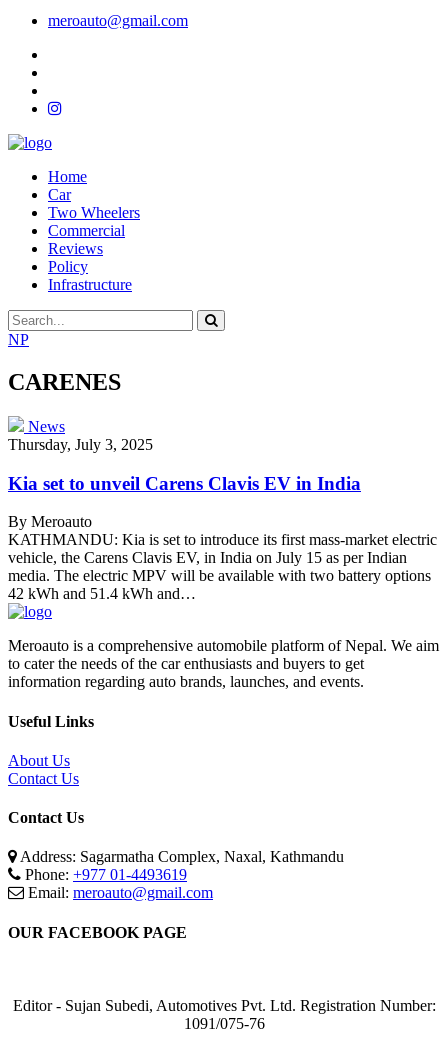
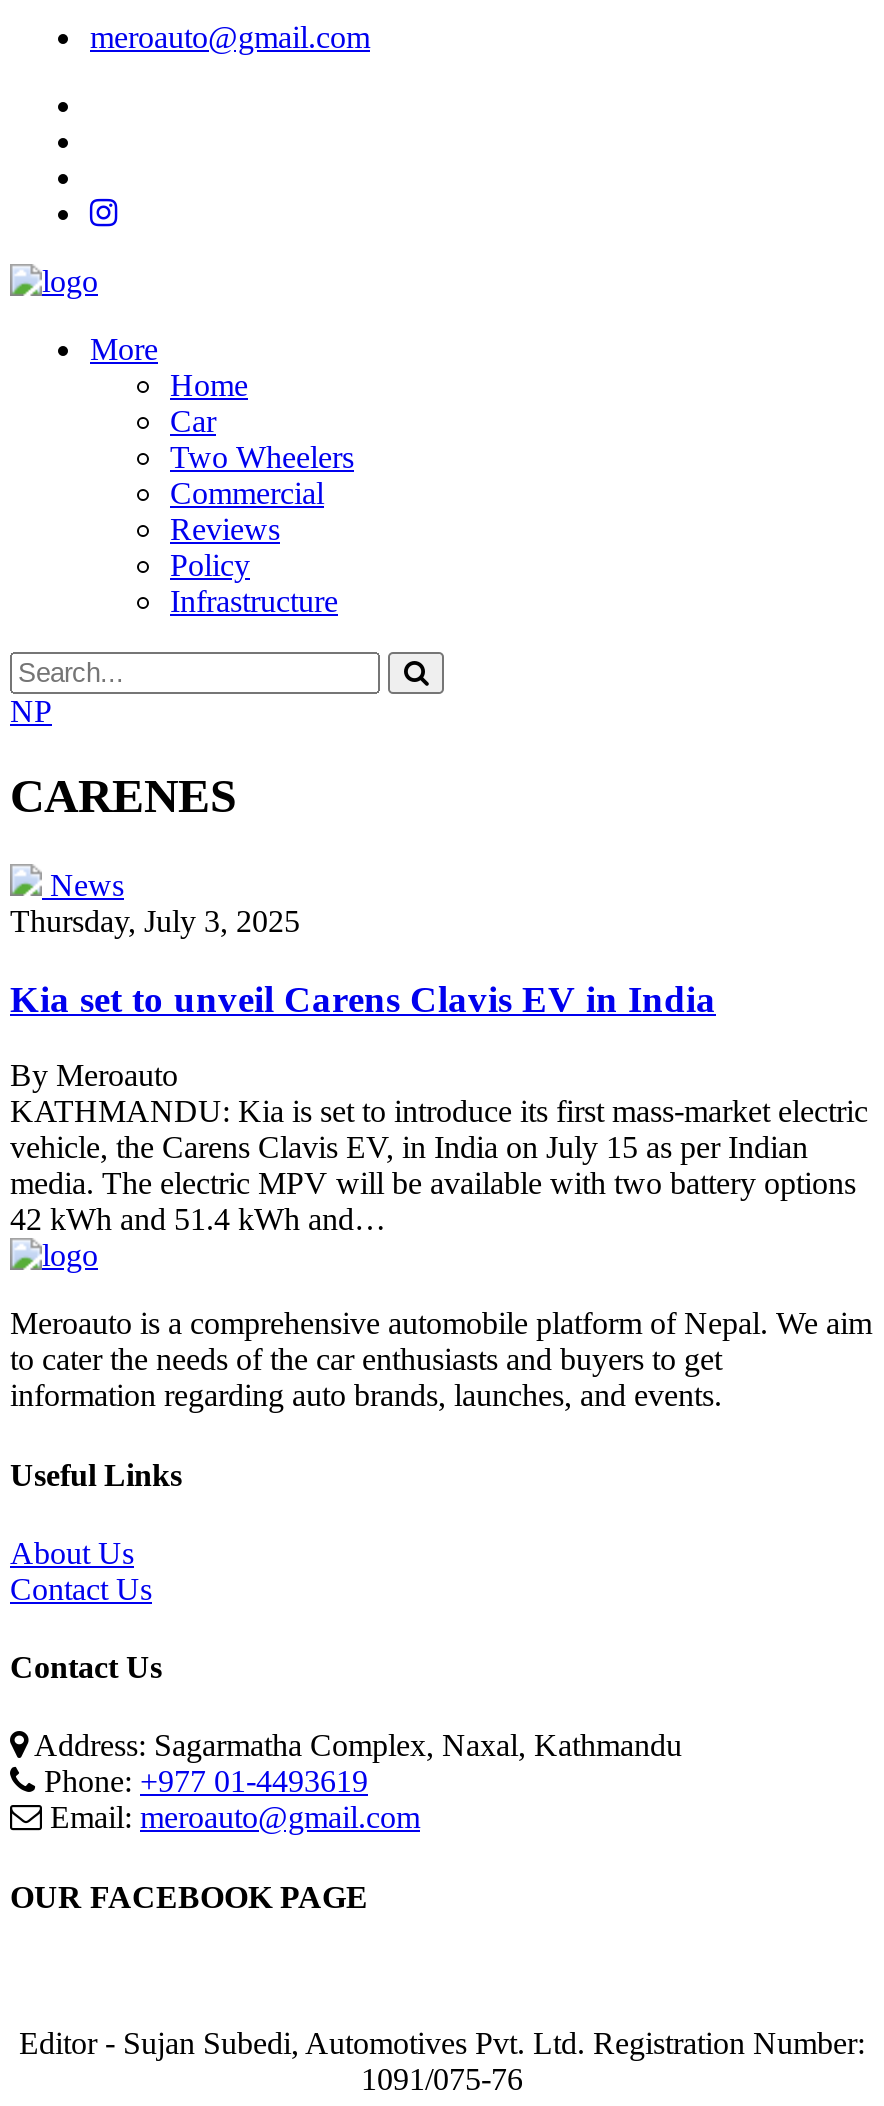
none -> [90,332,158,366] More

